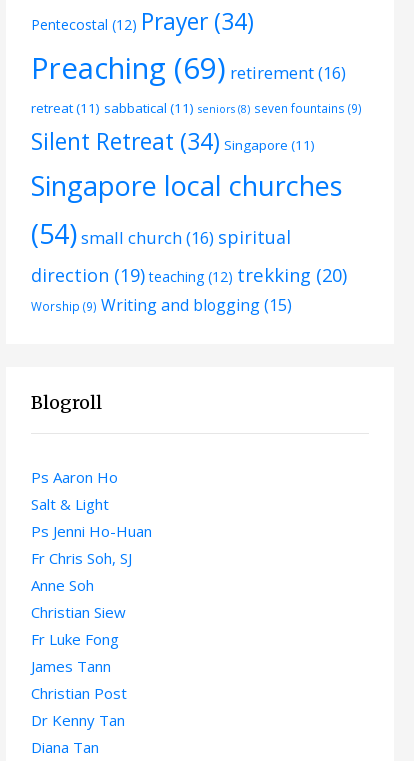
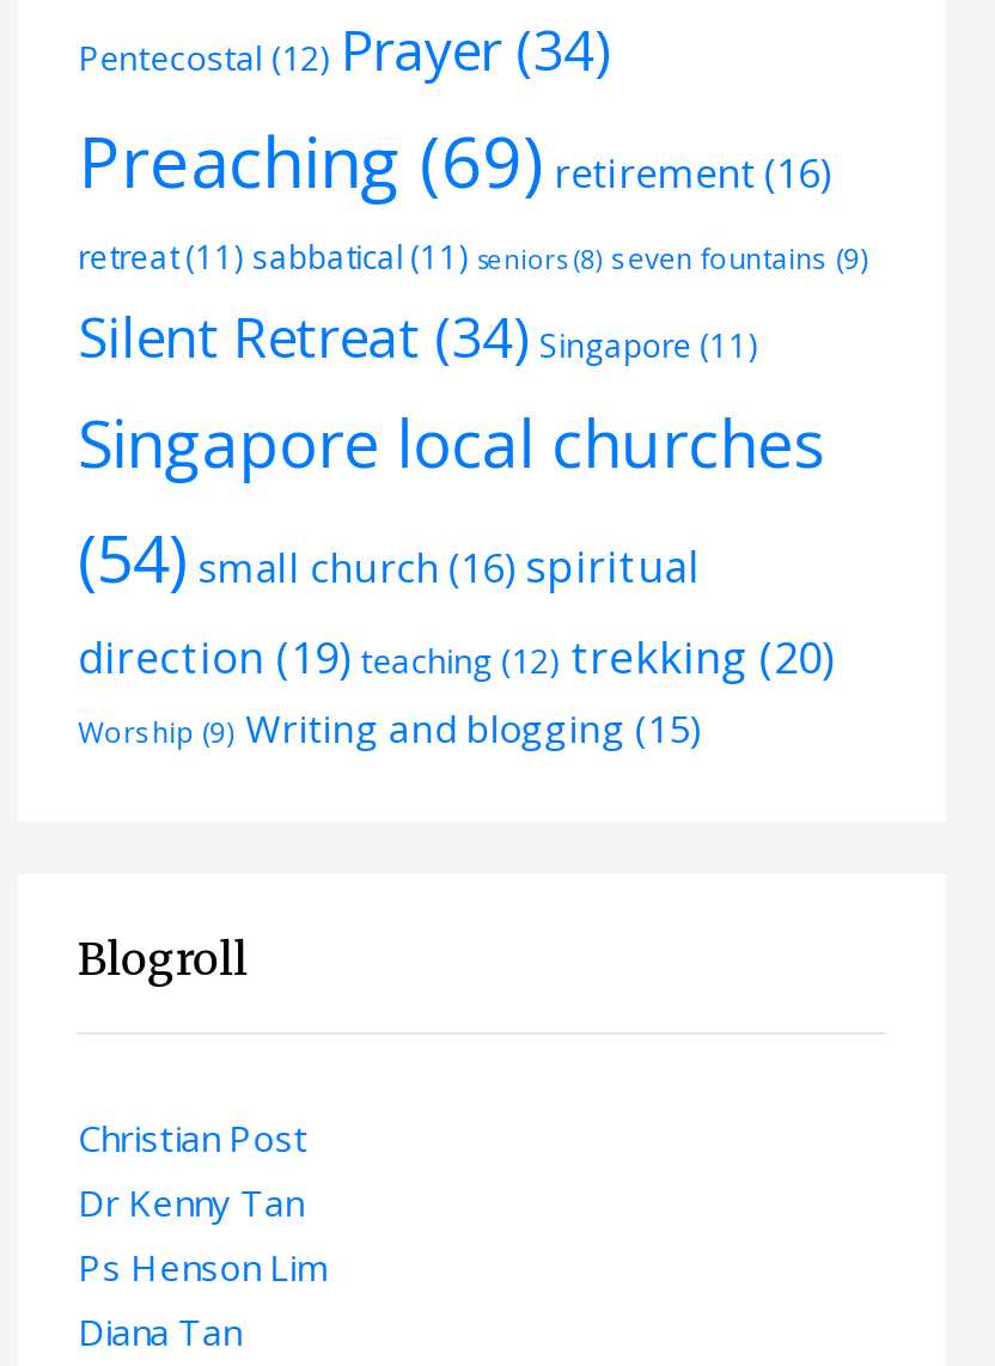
[31,467,152,676] Ps Aaron Ho | Salt & Light | Ps Jenni Ho-Huan | Fr Chris Soh, SJ | Anne Soh | Christian Siew | Fr Luke Fong | James Tann -> none
moved [31,683,127,730] -> [78,1114,308,1227]: Christian Post | Dr Kenny Tan
none -> [78,1243,327,1291] Ps Henson Lim

